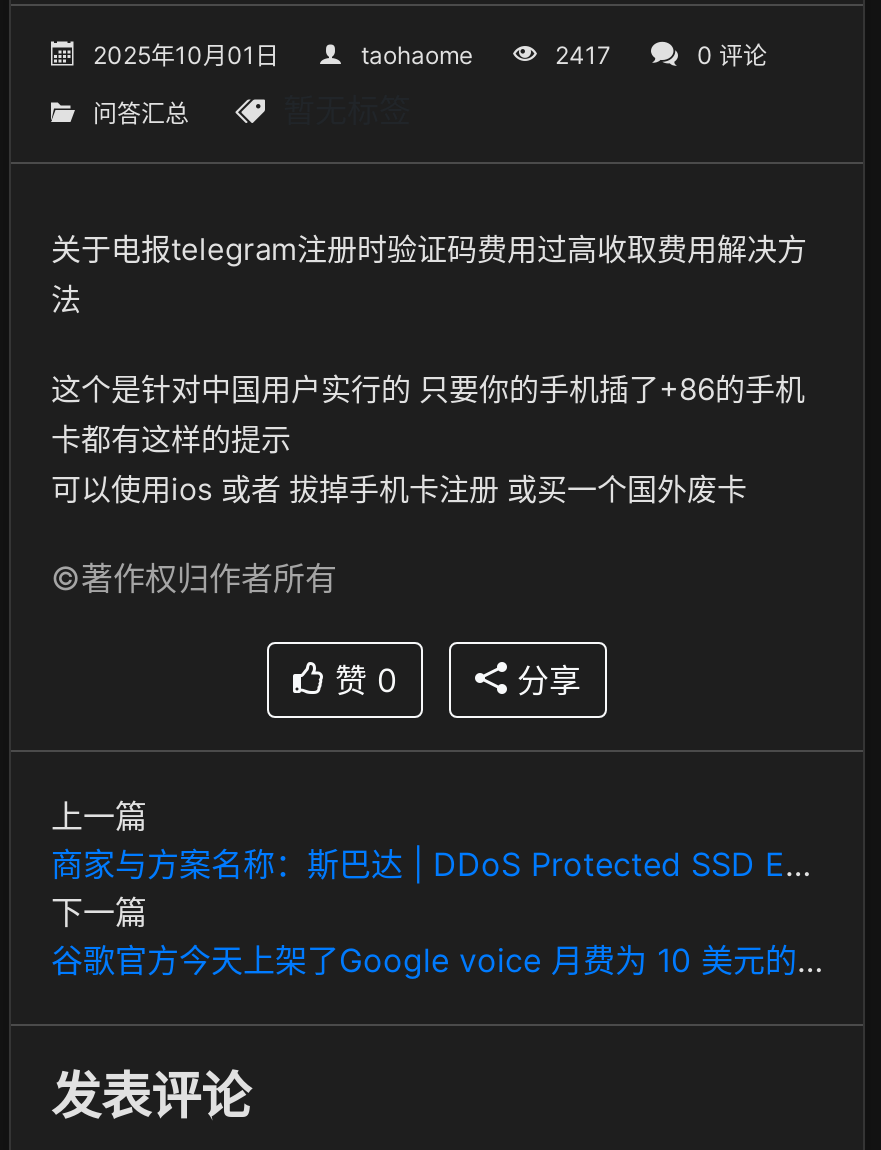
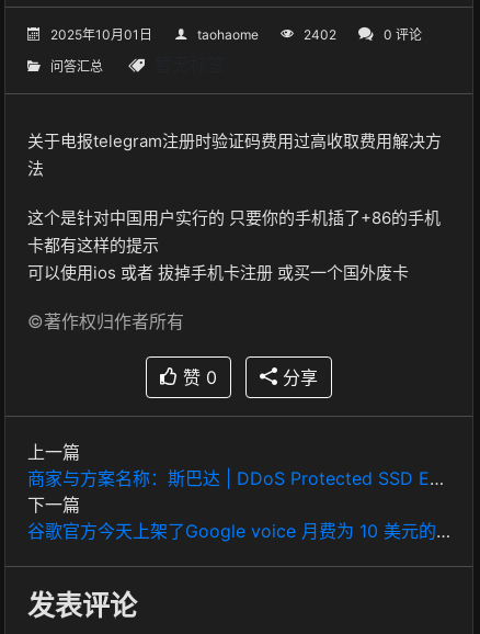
[555,40,611,70] 2417 -> [304,26,336,43] 2402

